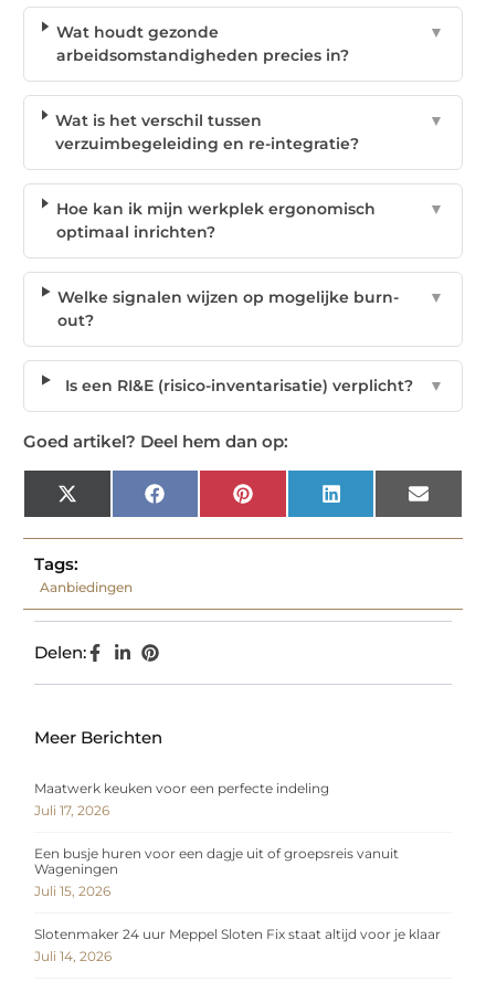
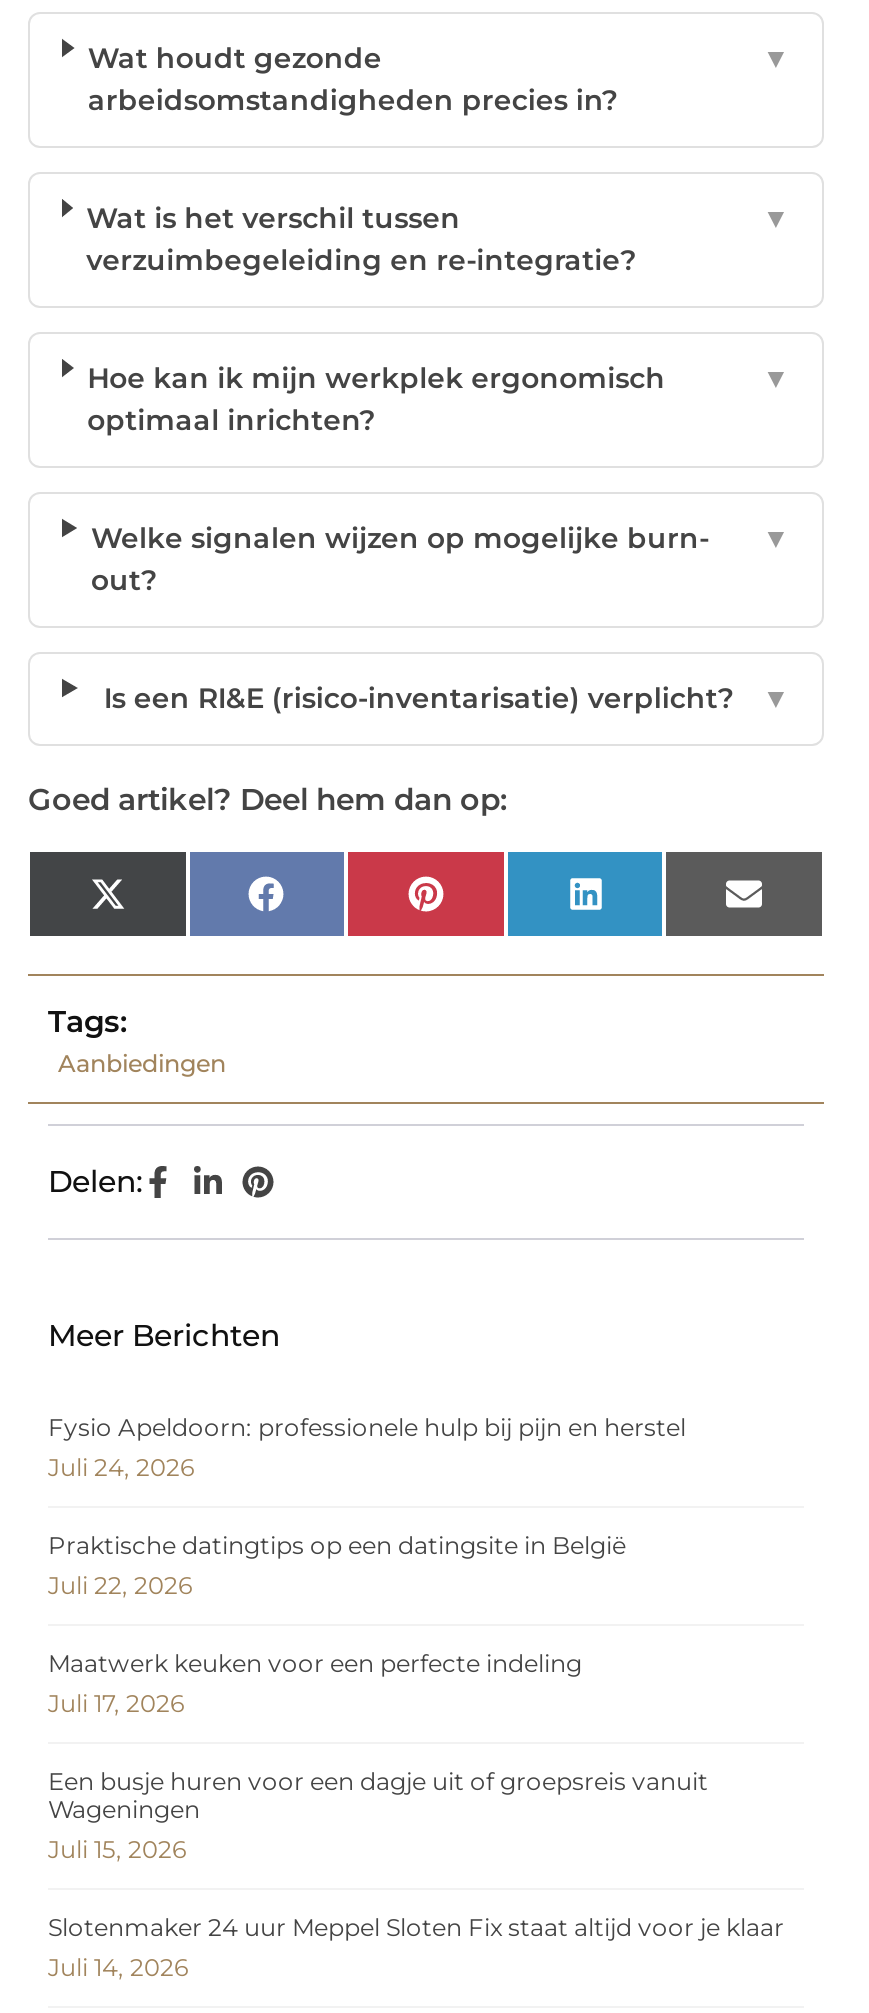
none -> [48,1413,686,1601] Fysio Apeldoorn: professionele hulp bij pijn en herstel | Juli 24, 2026 | Praktische datingtips op een datingsite in België | Juli 22, 2026

